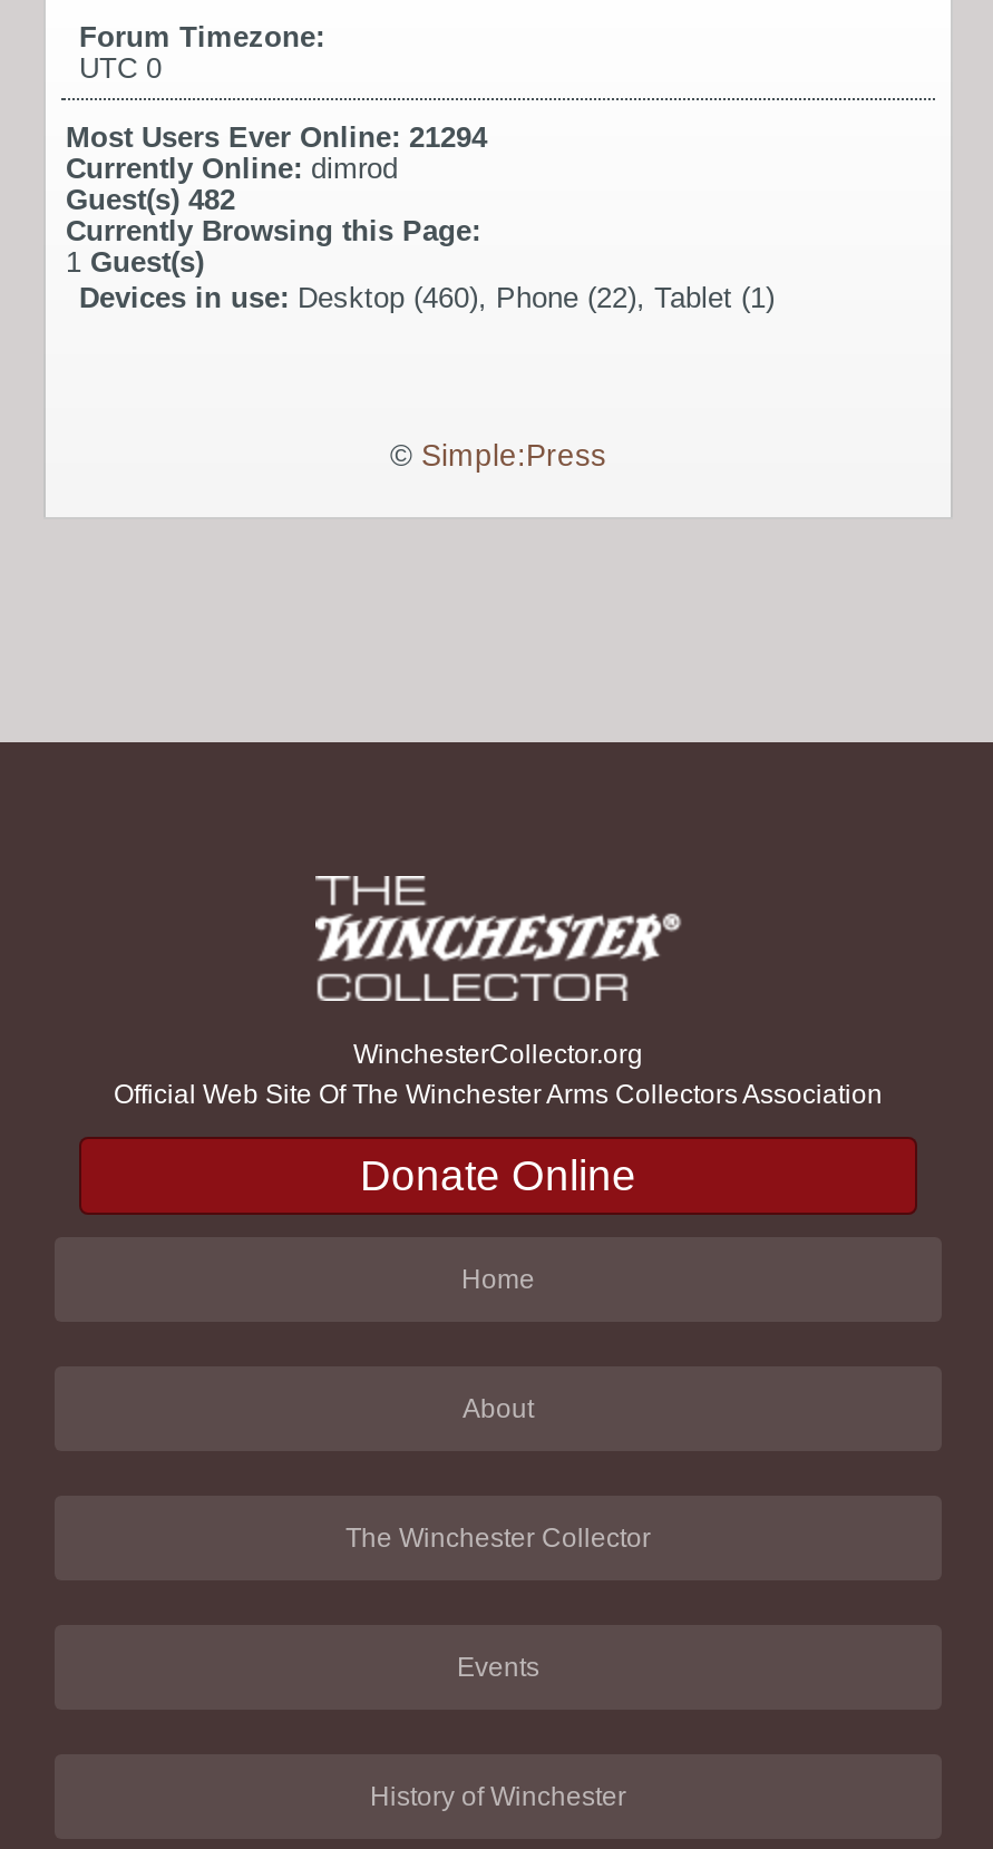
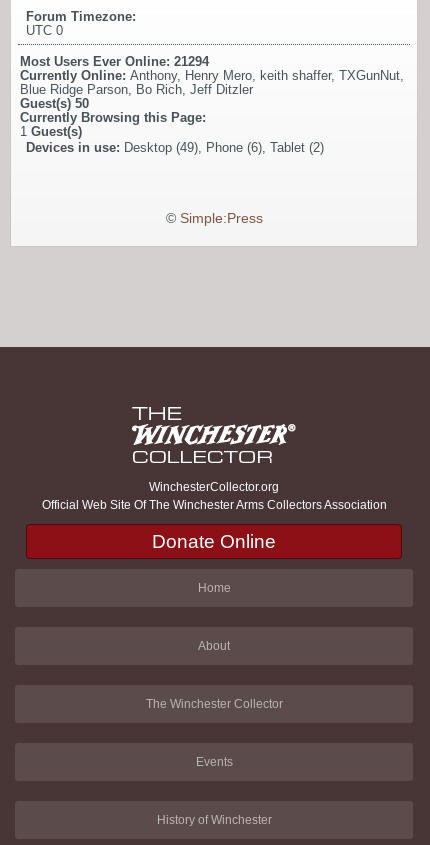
[66,152,398,217] Currently Online: dimrod | Guest(s)482 -> [20,68,404,111] Currently Online: Anthony, Henry Mero, keith shaffer, TXGunNut, | Blue Ridge Parson, Bo Rich, Jeff Ditzler | Guest(s)50
[79,282,775,315] Devices in use: Desktop (460), Phone (22), Tablet (1) -> [26,140,324,155] Devices in use: Desktop (49), Phone (6), Tablet (2)

